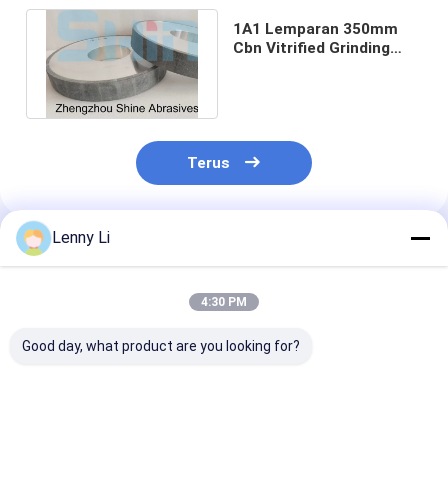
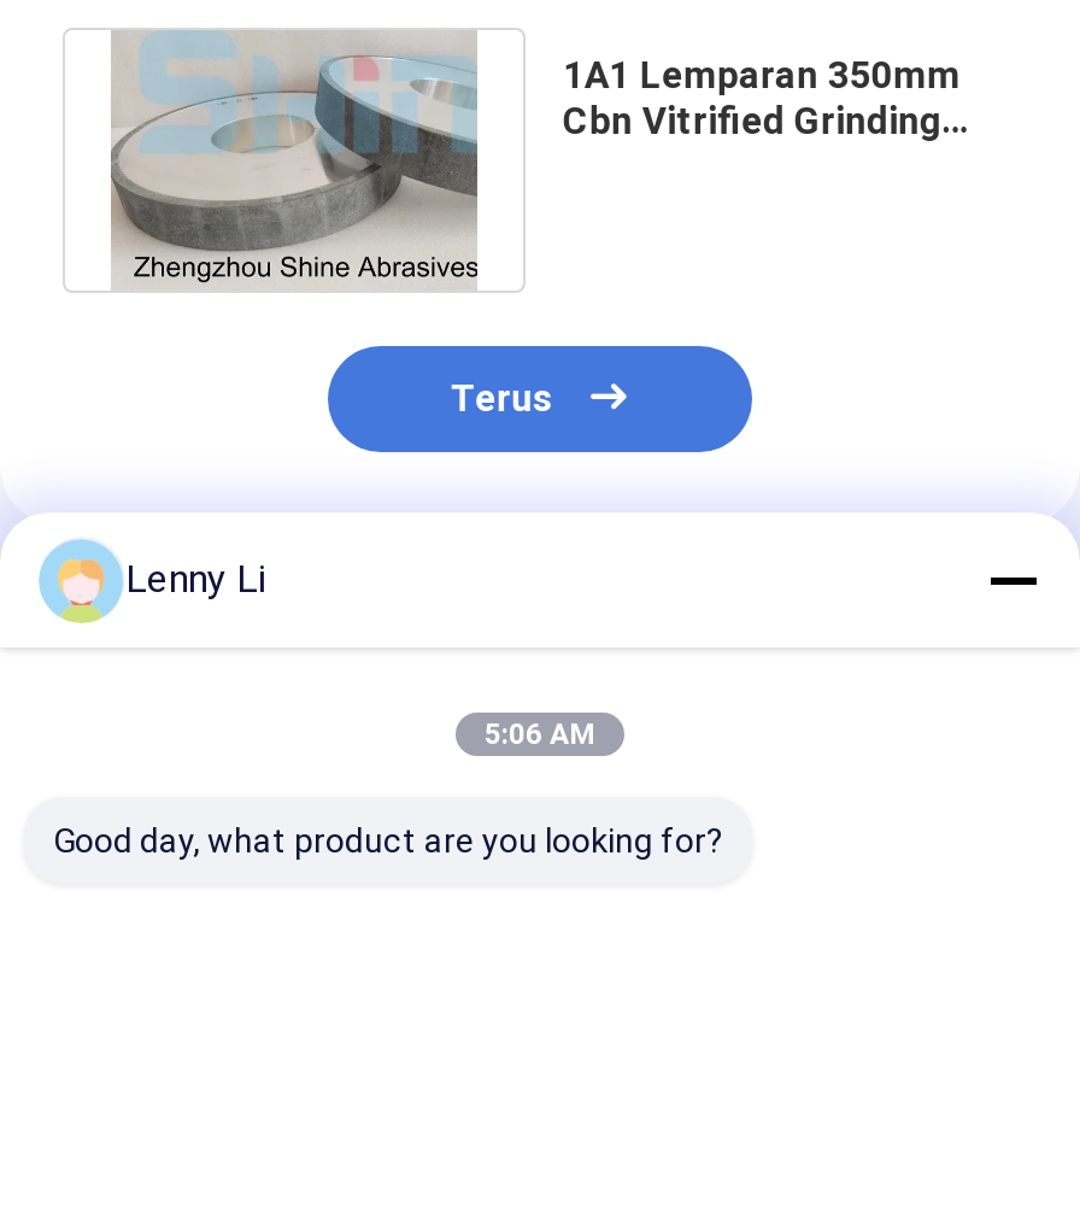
[201,295,247,309] 4:30 PM -> [485,717,595,751] 5:06 AM

